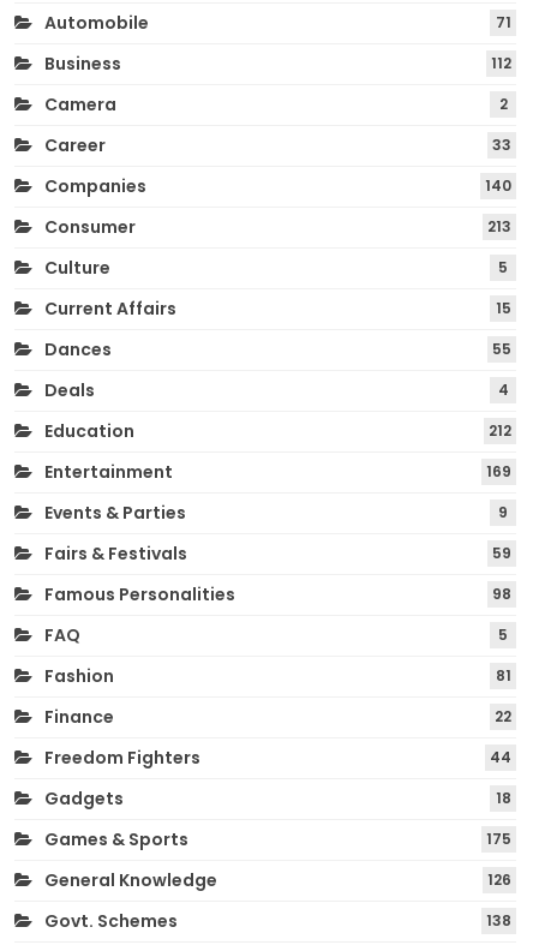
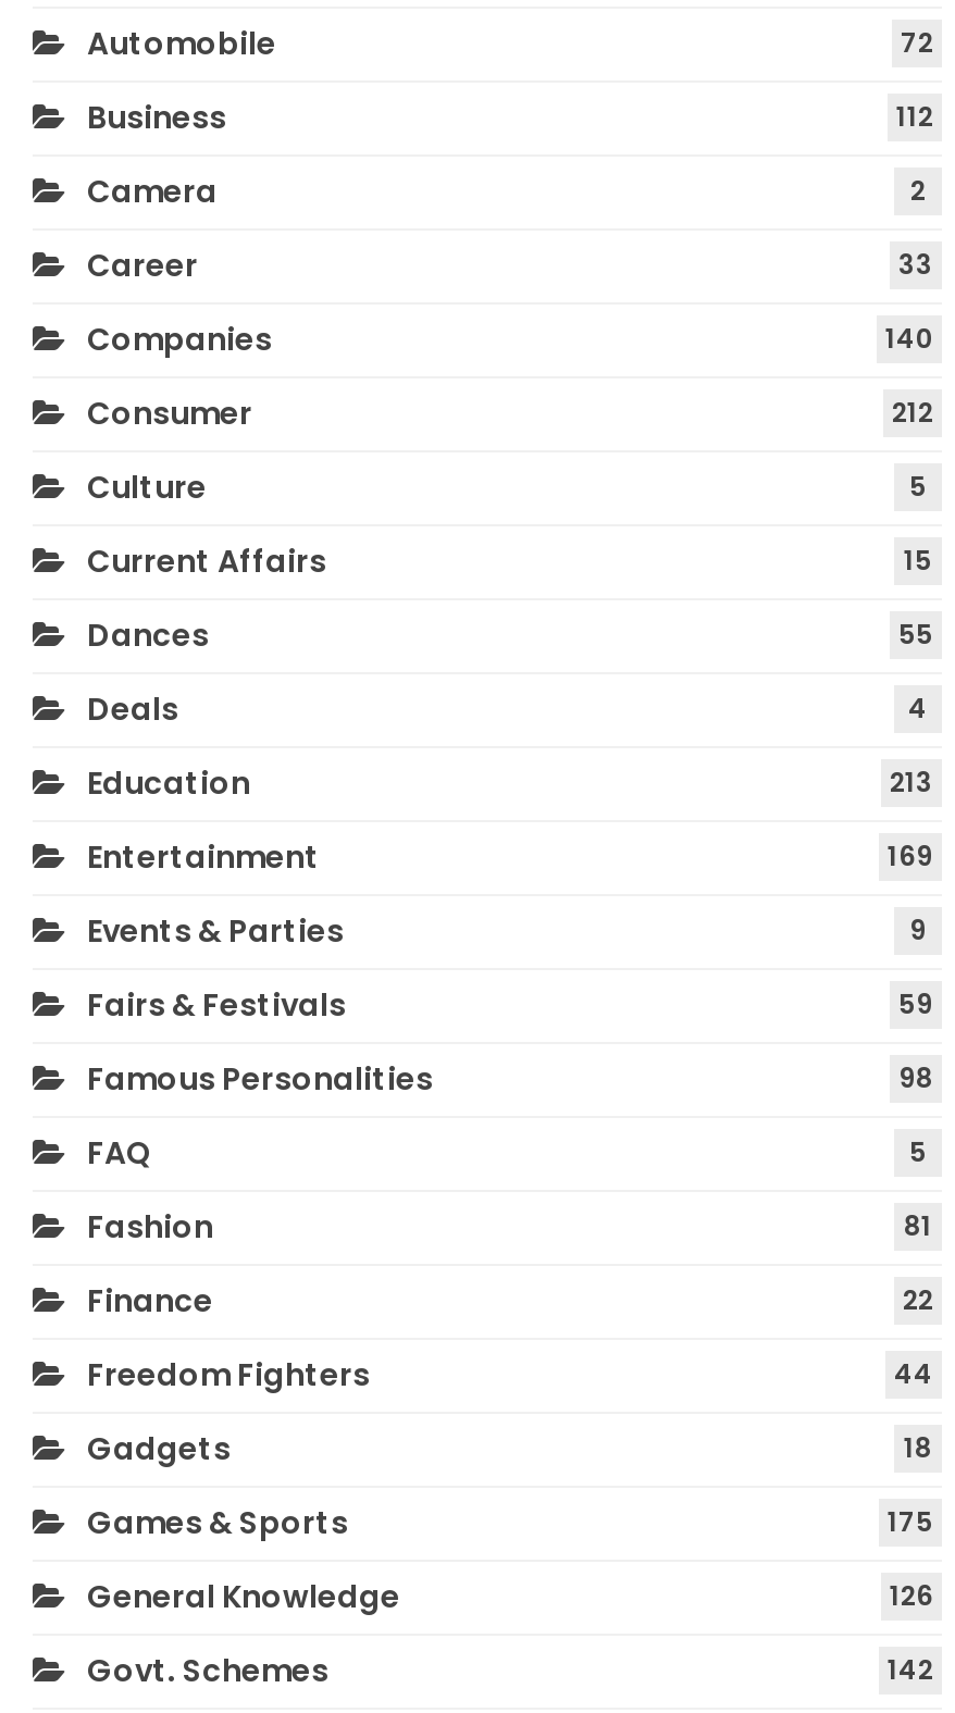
[495,12,511,33] 71 -> [901,25,933,62] 72
[487,217,511,237] 213 -> [892,395,933,432] 212
[489,421,511,441] 212 -> [890,764,933,801] 213
[486,911,511,931] 138 -> [888,1652,933,1689] 142

